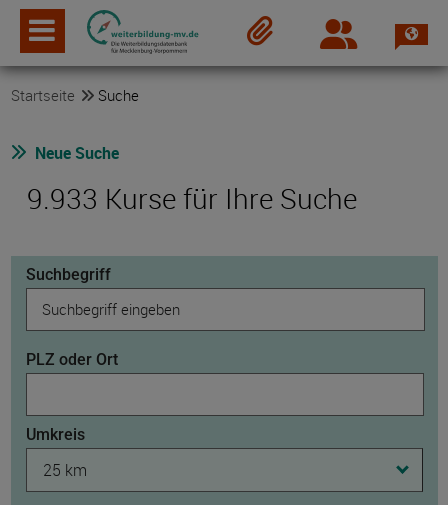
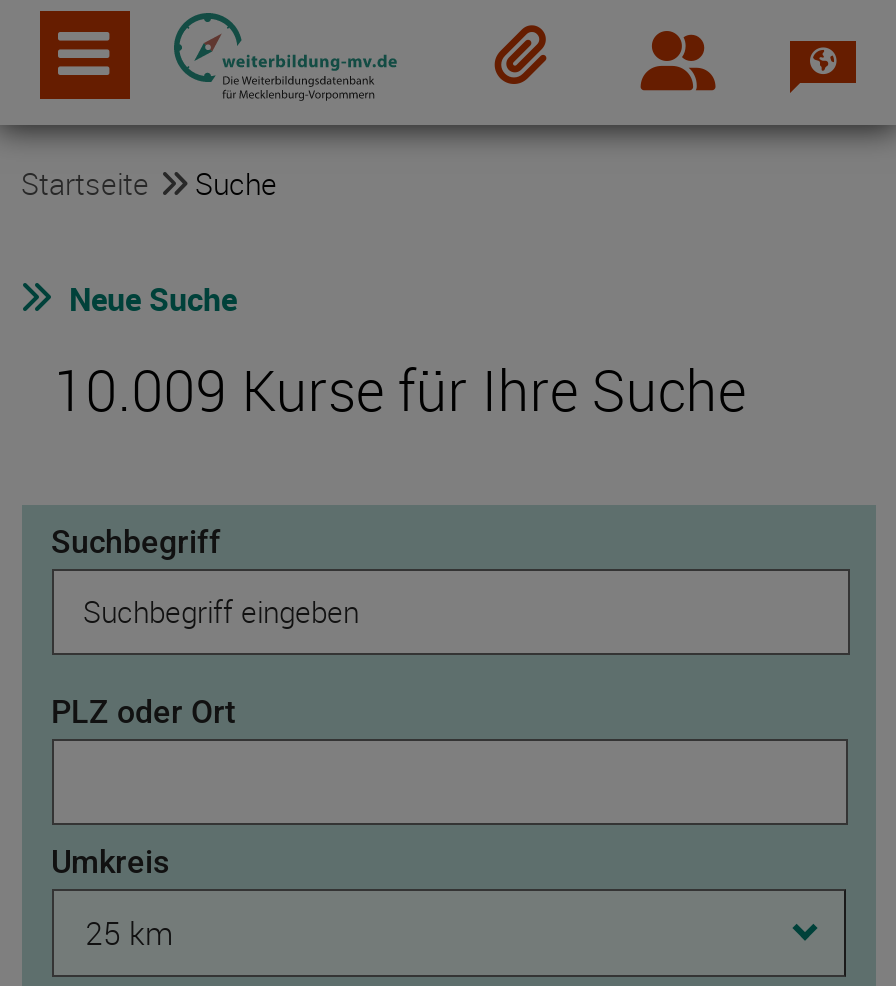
[27,180,357,217] 9.933 Kurse für Ihre Suche -> [54,353,746,427] 10.009 Kurse für Ihre Suche

